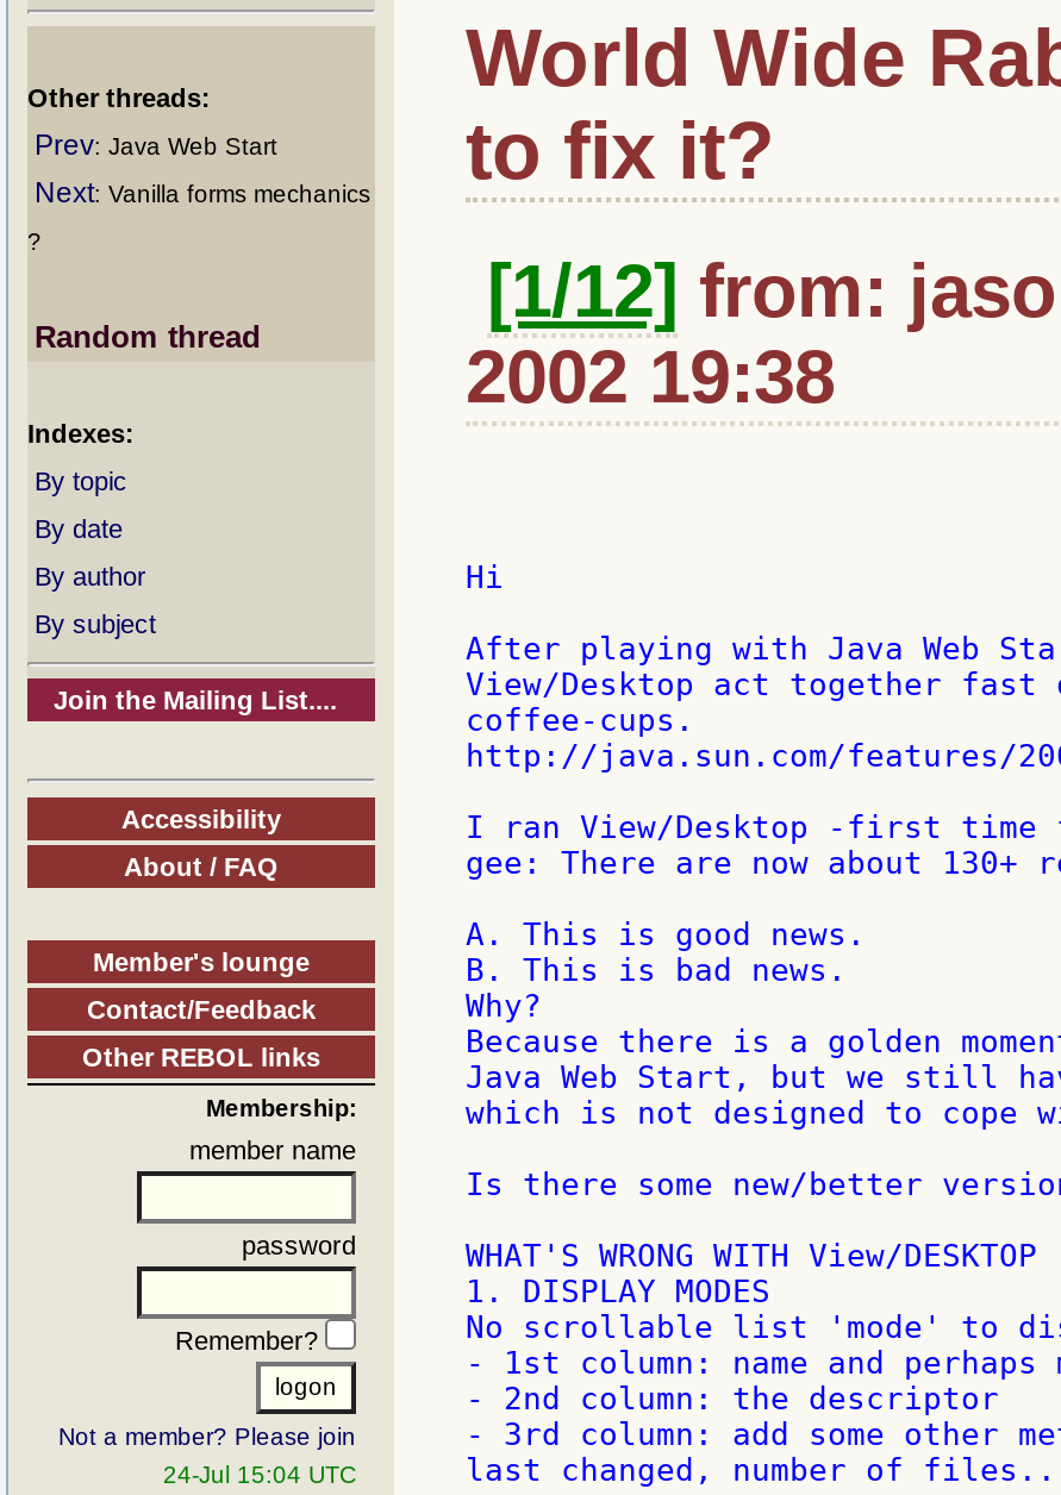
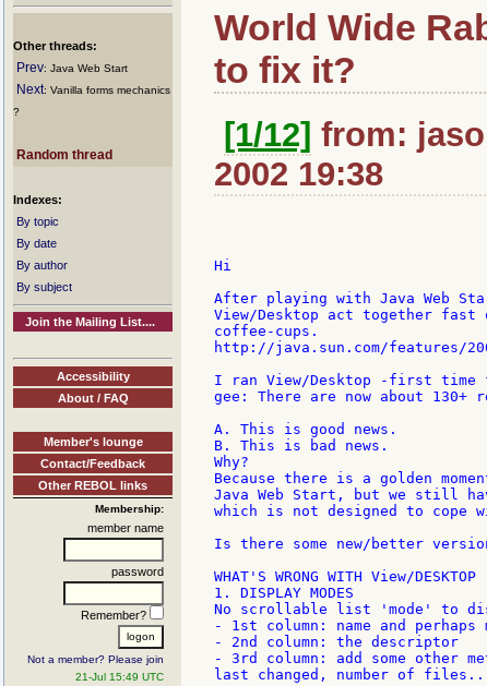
[163,1462,356,1488] 24-Jul 15:04 UTC -> [75,671,164,683] 21-Jul 15:49 UTC

